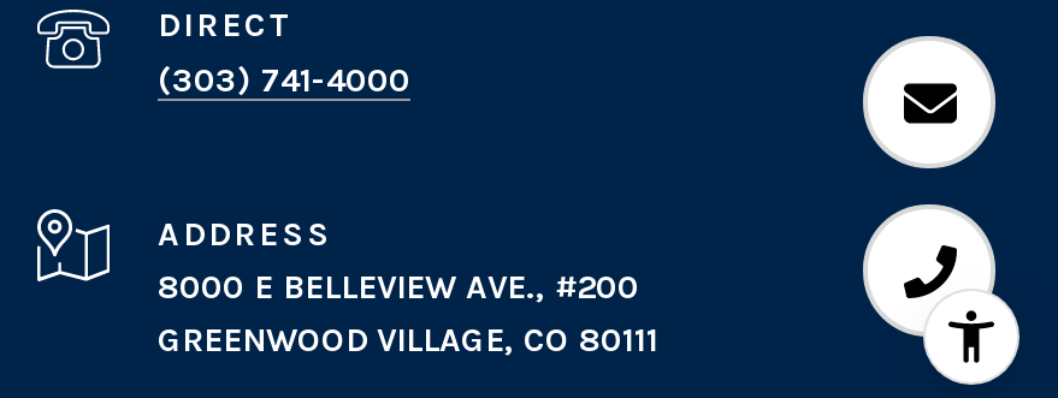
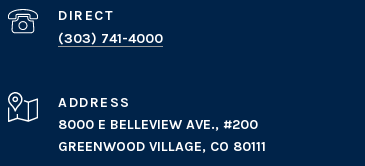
[861,34,998,171] [image] -> none
[861,202,1022,387] [image] -> none

